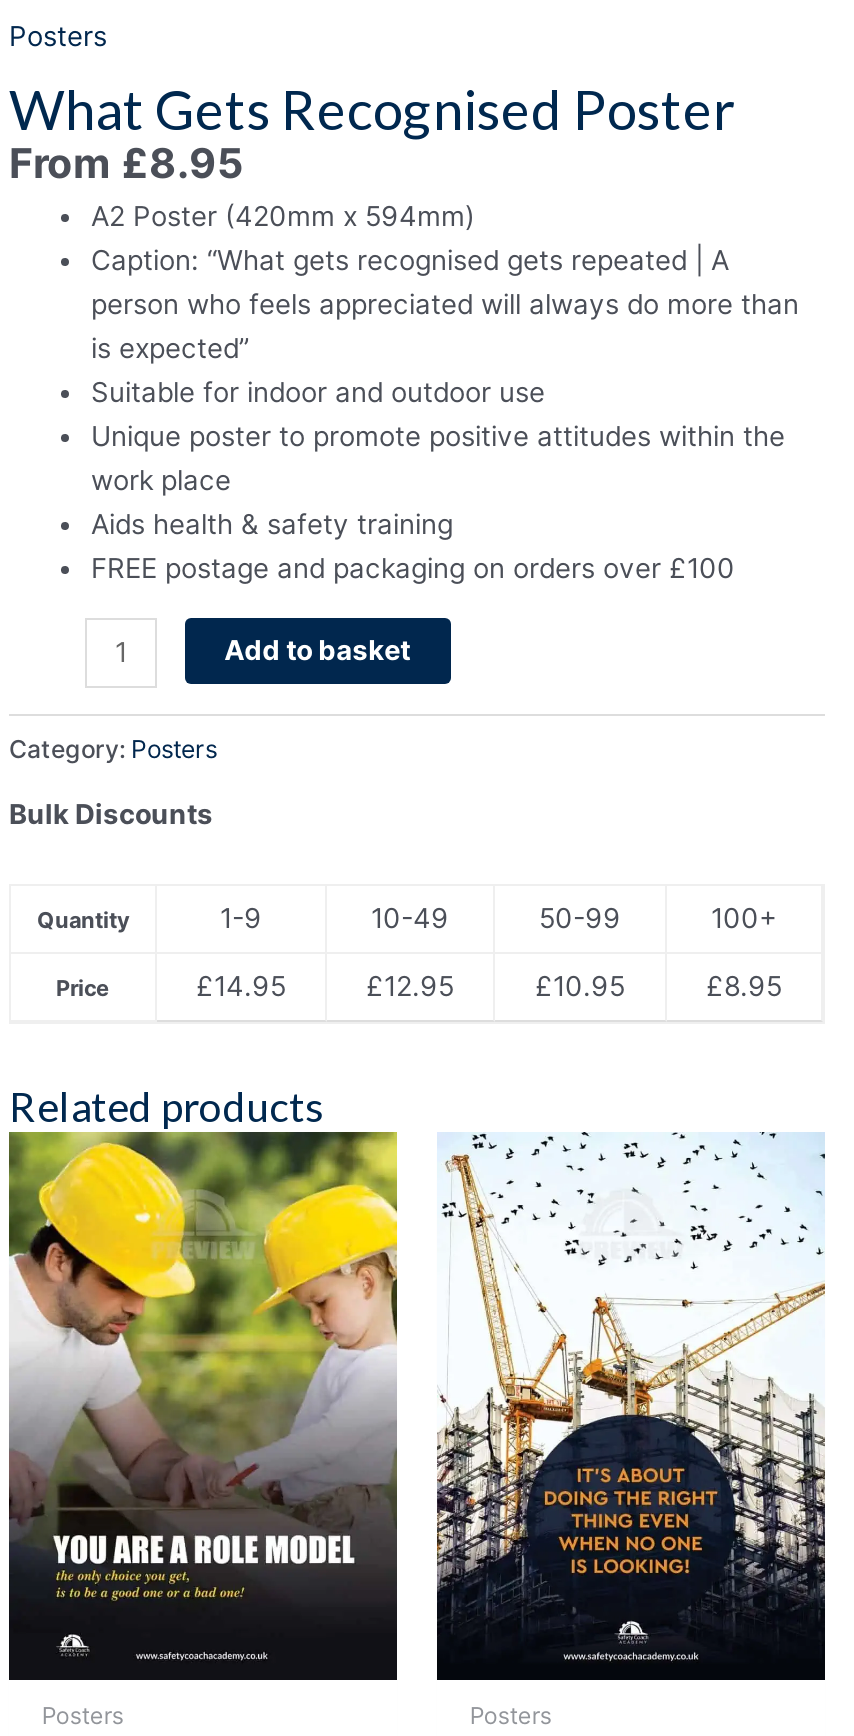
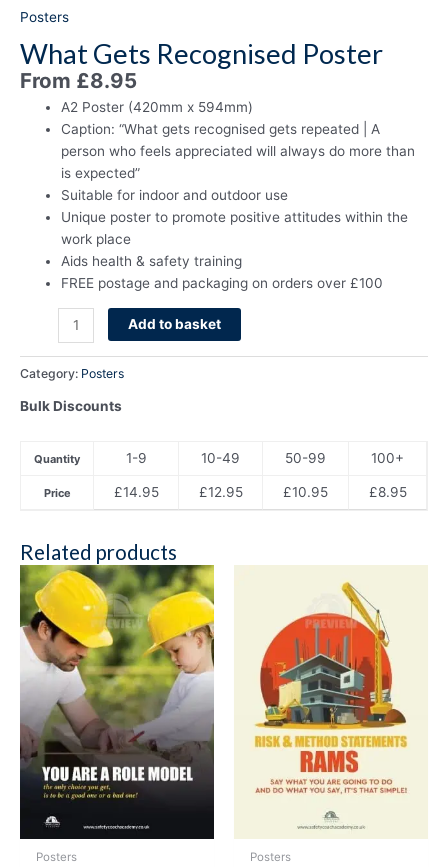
[435,1130,827,1682] [image] -> [234,566,428,839] [image]

